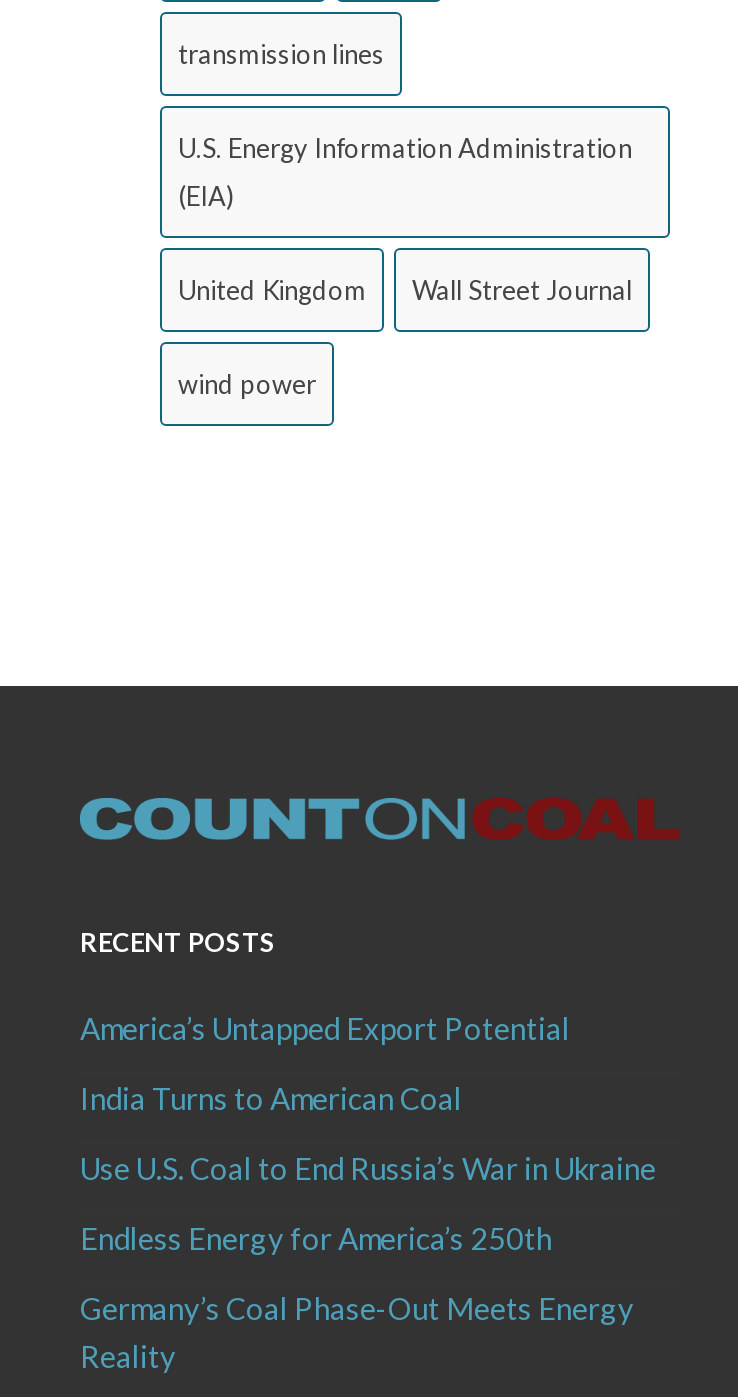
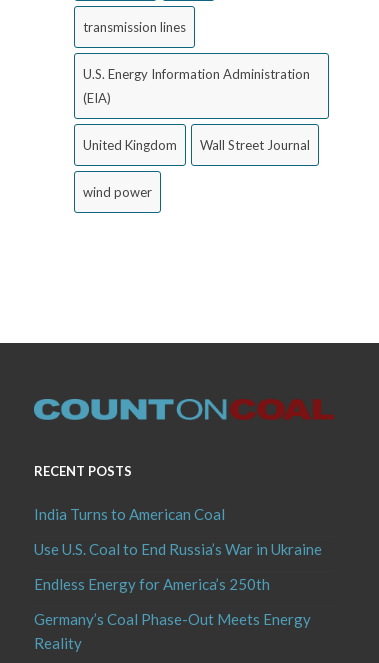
[80,1010,570,1046] America’s Untapped Export Potential -> none

